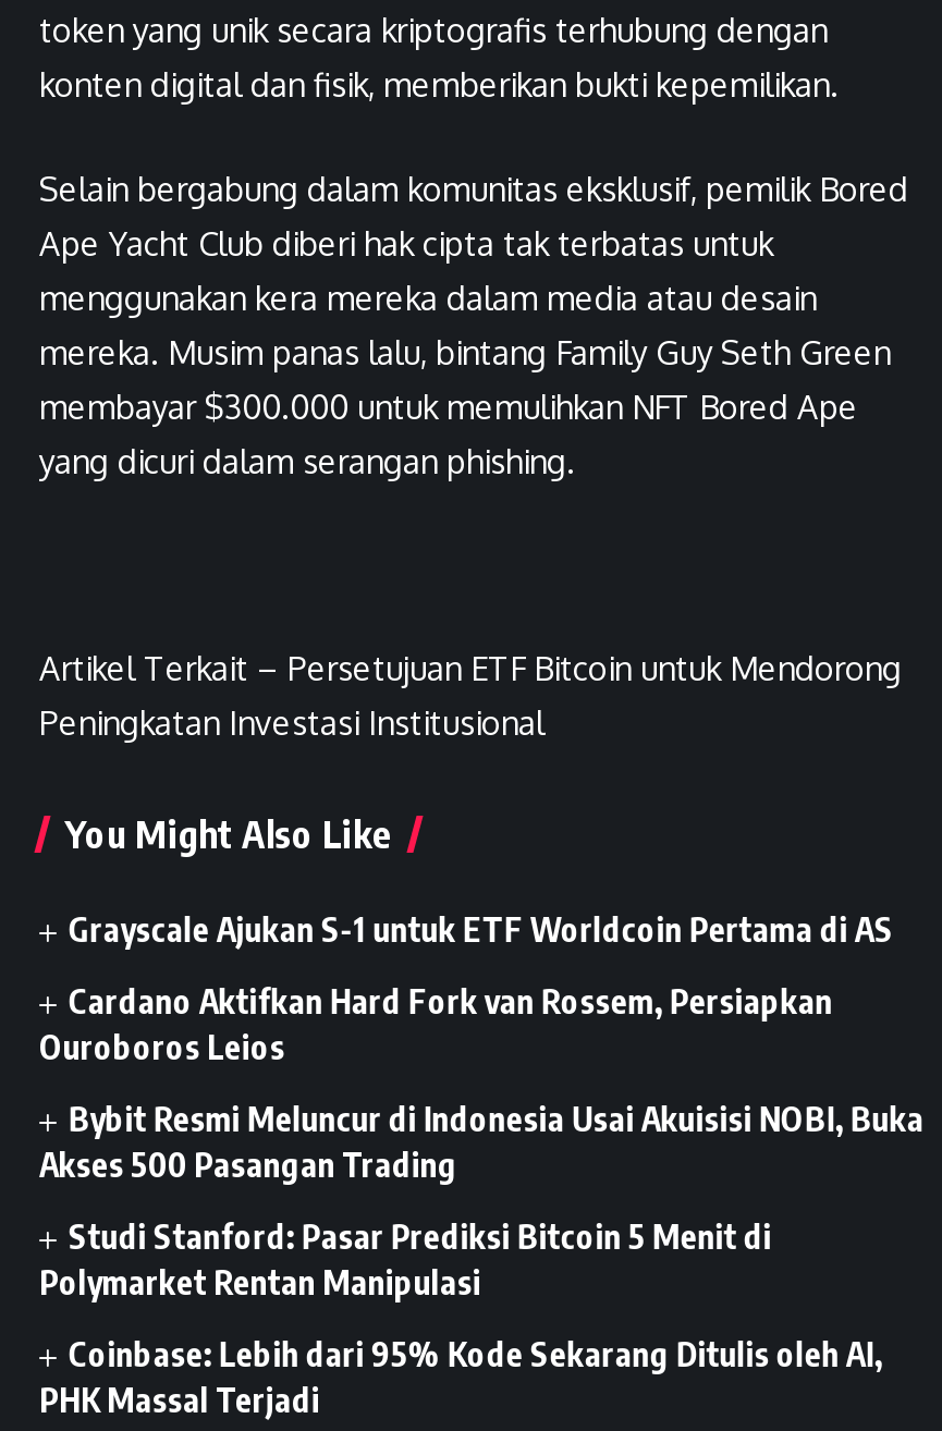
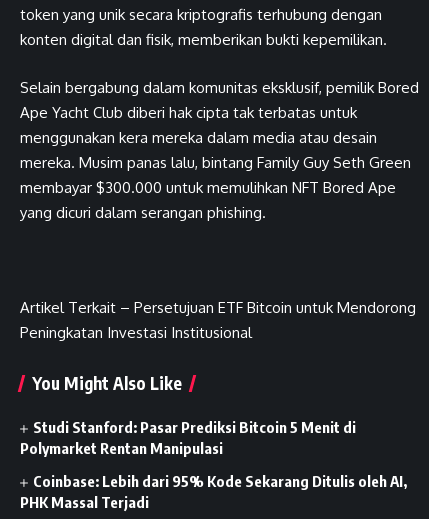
[39,908,924,1183] Grayscale Ajukan S-1 untuk ETF Worldcoin Pertama di AS | Cardano Aktifkan Hard Fork van Rossem, Persiapkan | Ouroboros Leios | Bybit Resmi Meluncur di Indonesia Usai Akuisisi NOBI, Buka | Akses 500 Pasangan Trading -> none

